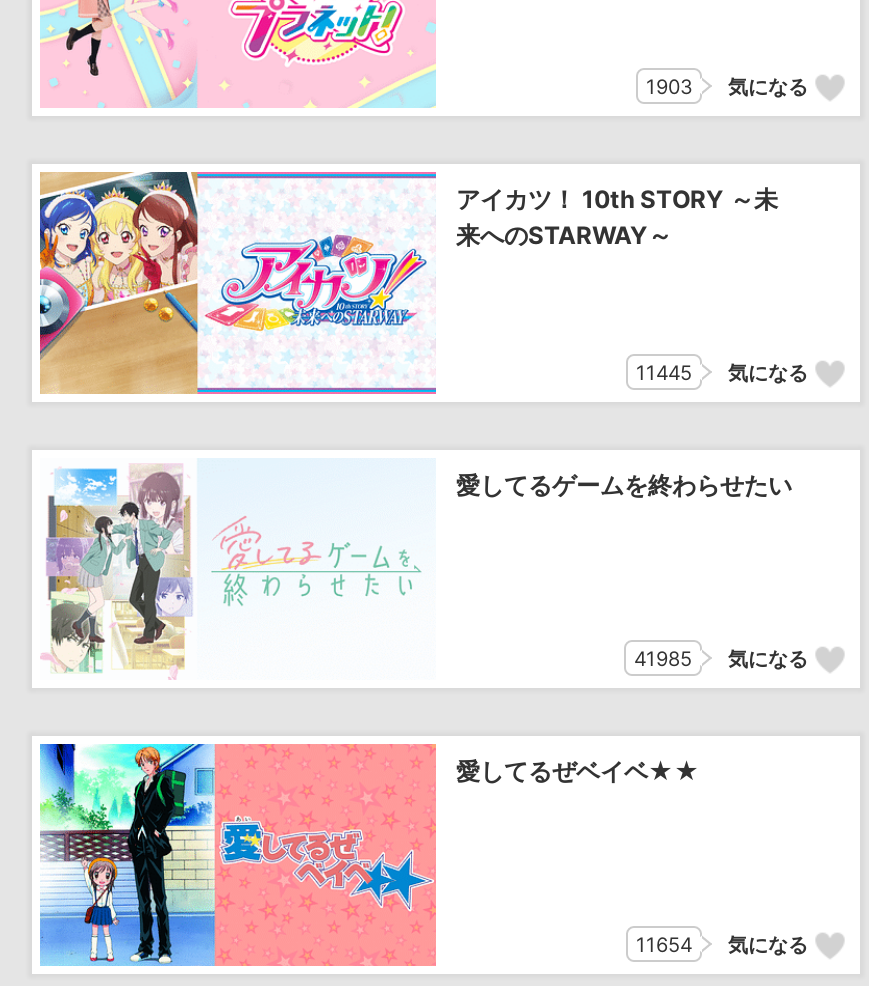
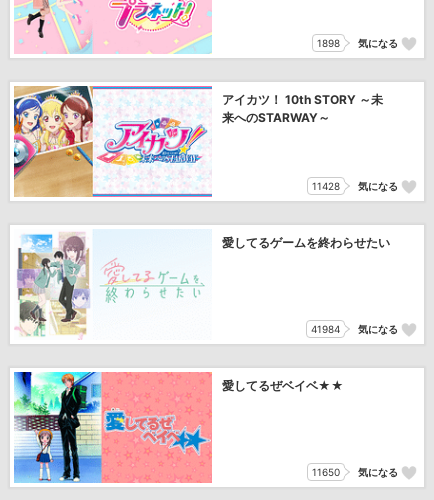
[646,74,808,98] 1903 気になる -> [317,37,398,49] 1898 気になる
[636,360,808,384] 11445 気になる -> [312,180,398,192] 11428 気になる
[634,646,808,670] 41985 気になる -> [311,323,398,335] 41984 気になる
[636,932,808,956] 11654 気になる -> [312,466,398,478] 11650 気になる

